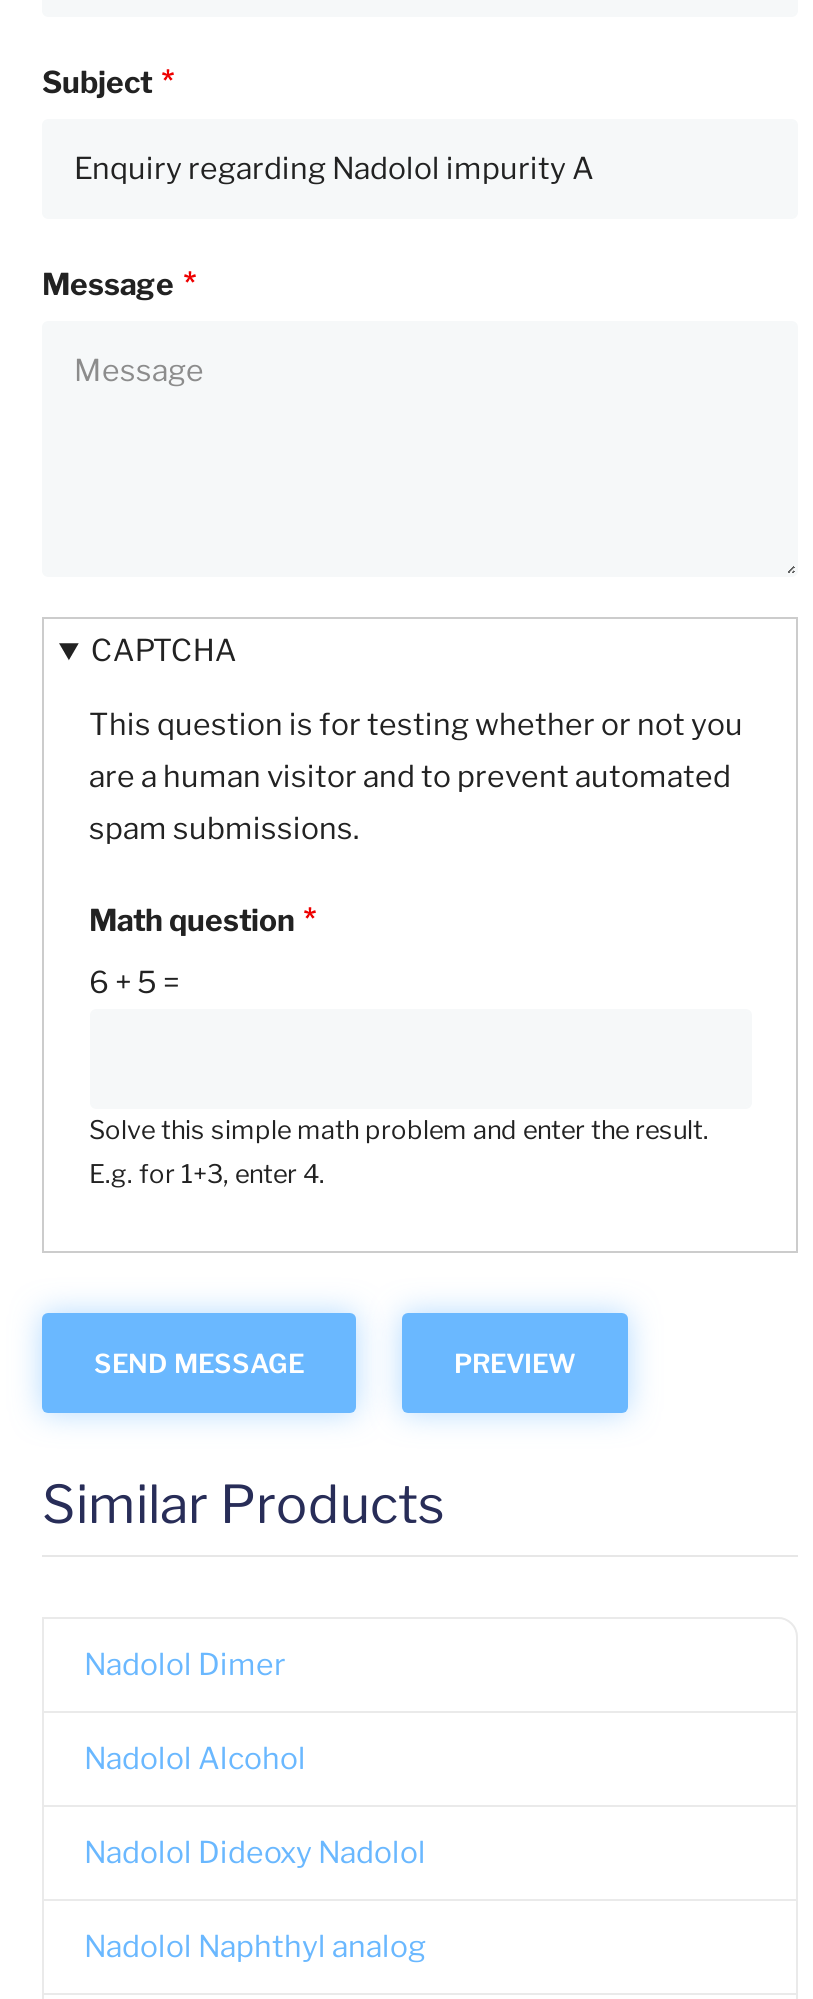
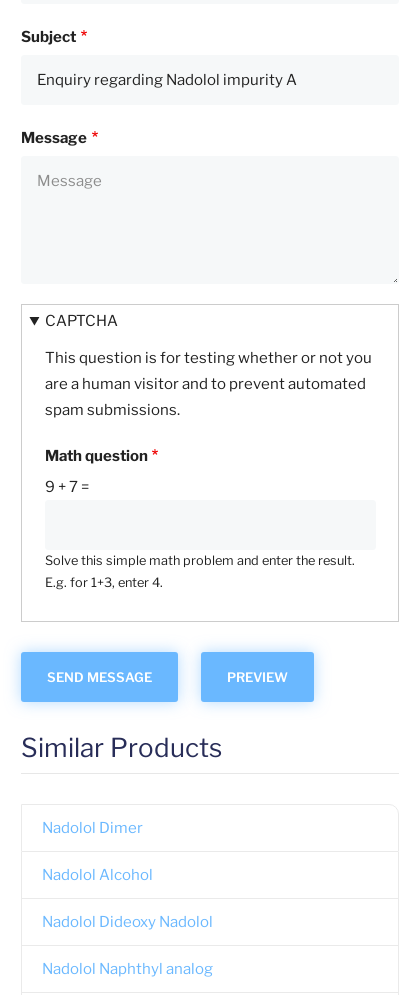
[89,965,179,1001] 6 + 5 = -> [44,478,88,496] 9 + 7 =

